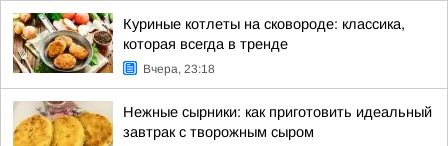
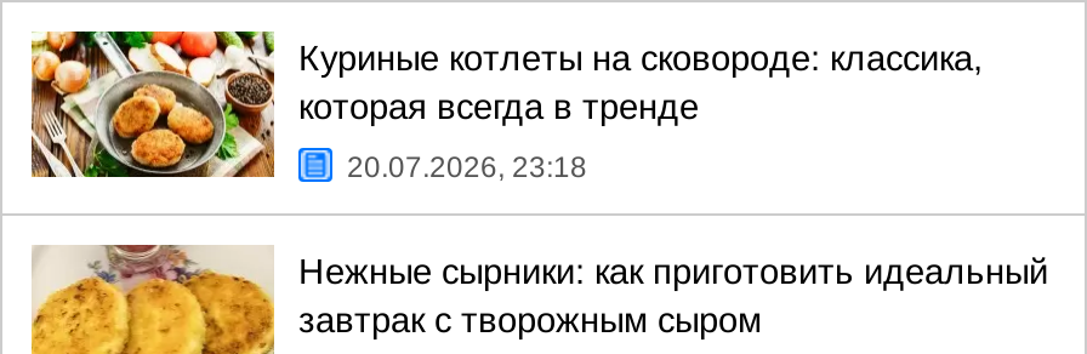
[143,62,215,76] Вчера, 23:18 -> [347,150,587,184] 20.07.2026, 23:18

